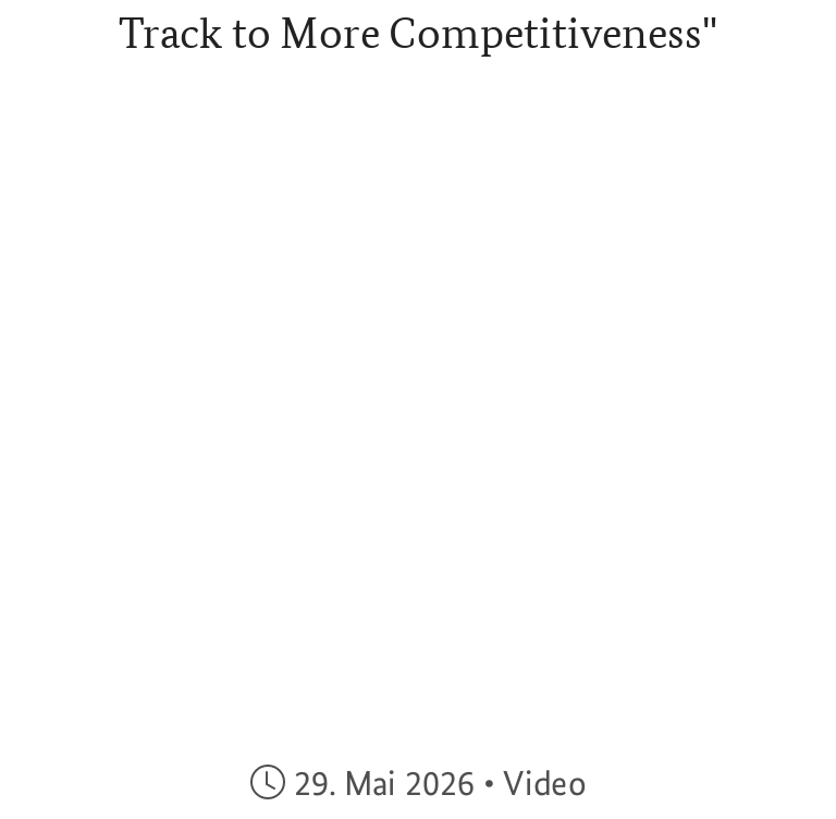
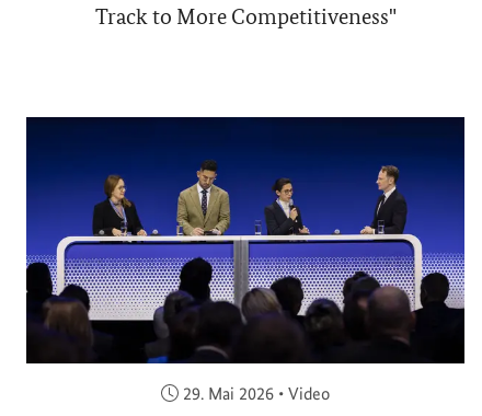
none -> [25,116,466,365] [image]

